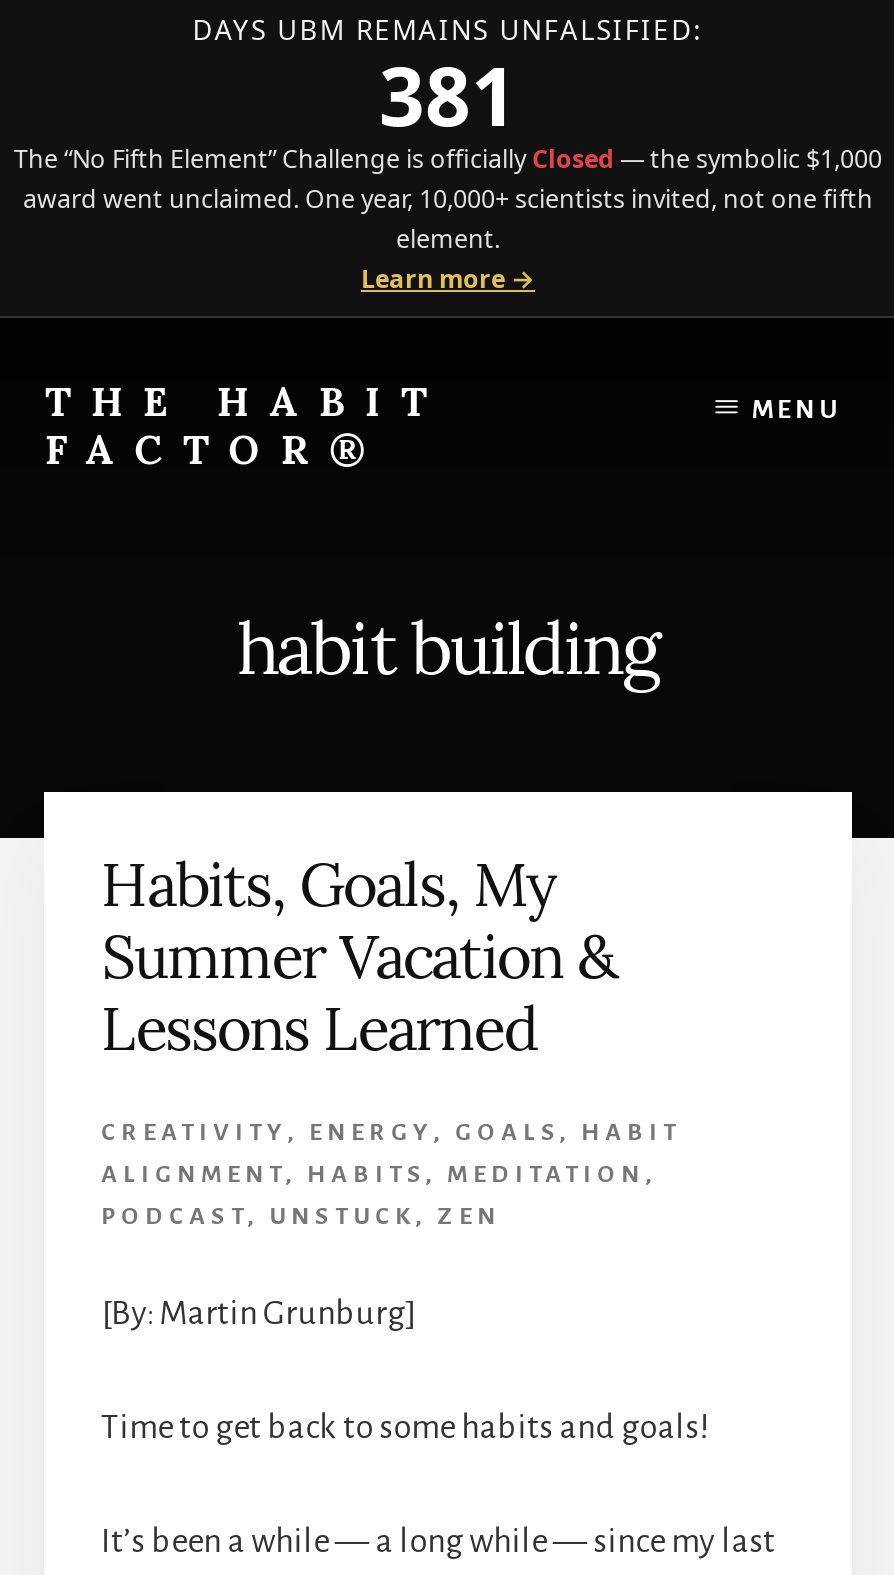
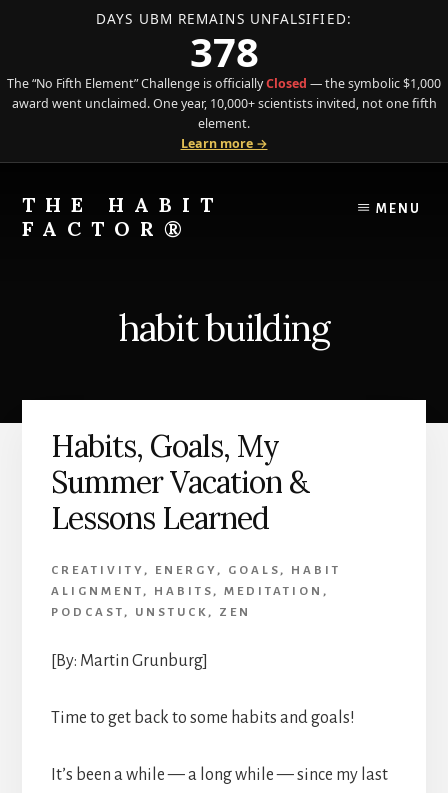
[379,40,517,150] 381 -> [189,24,258,79] 378

